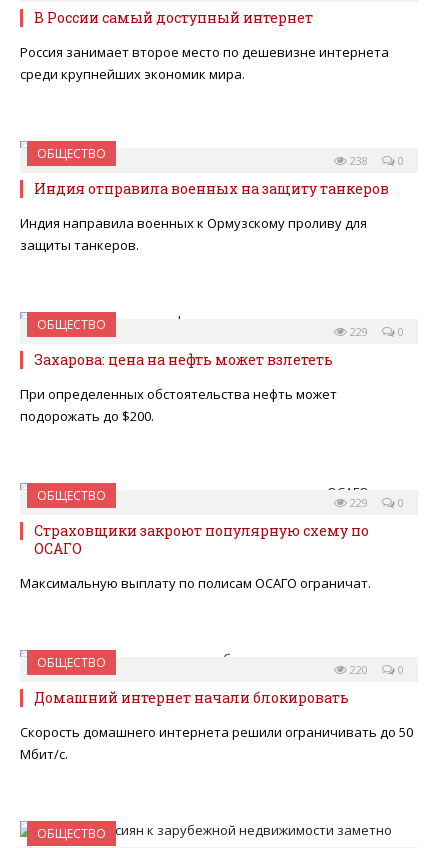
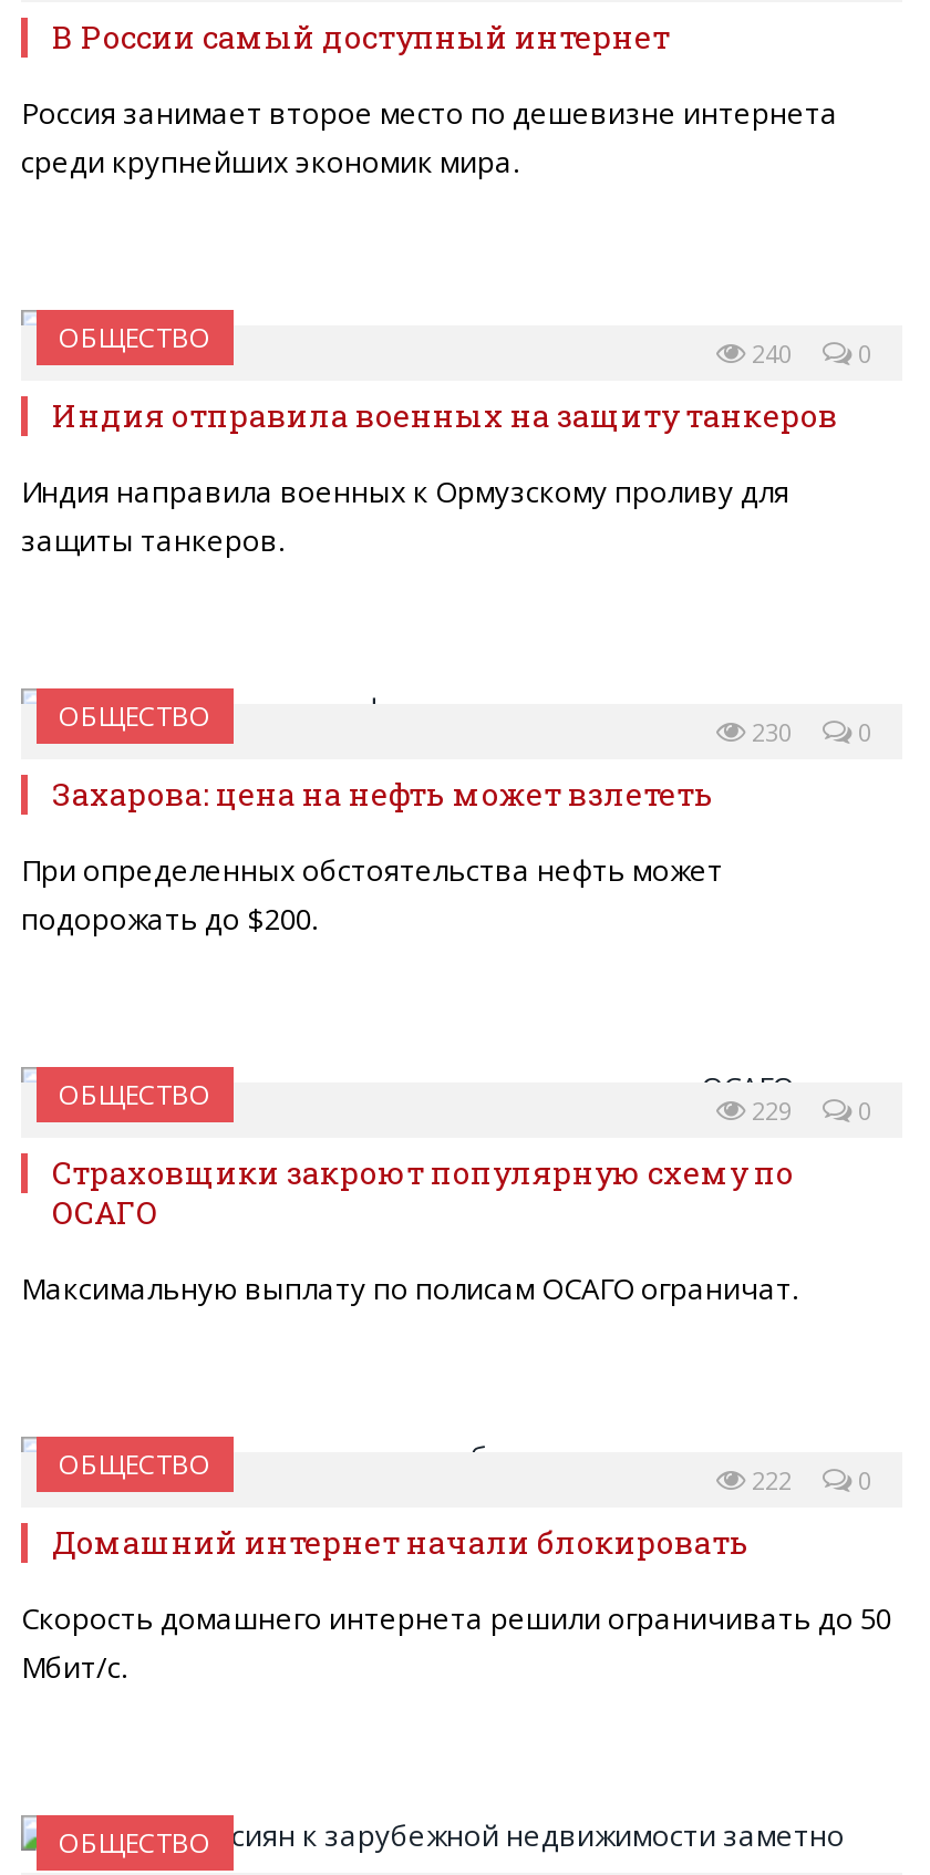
[347,153,404,168] 238 0 -> [745,336,871,370] 240 0
[347,324,404,339] 229 0 -> [745,715,871,748] 230 0
[347,662,404,677] 220 0 -> [745,1463,871,1496] 222 0

